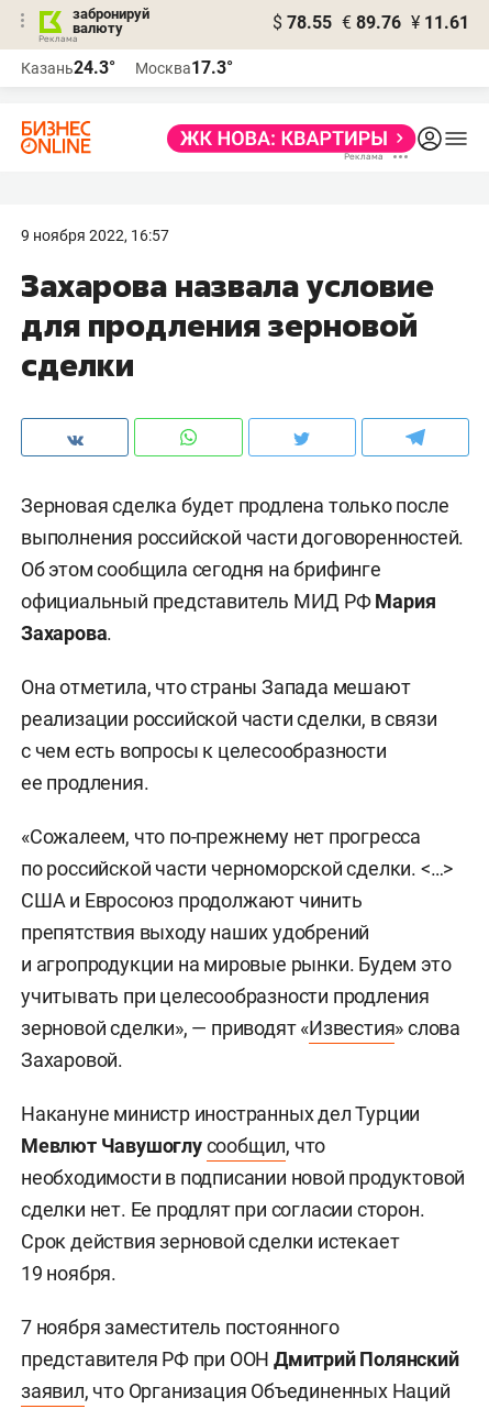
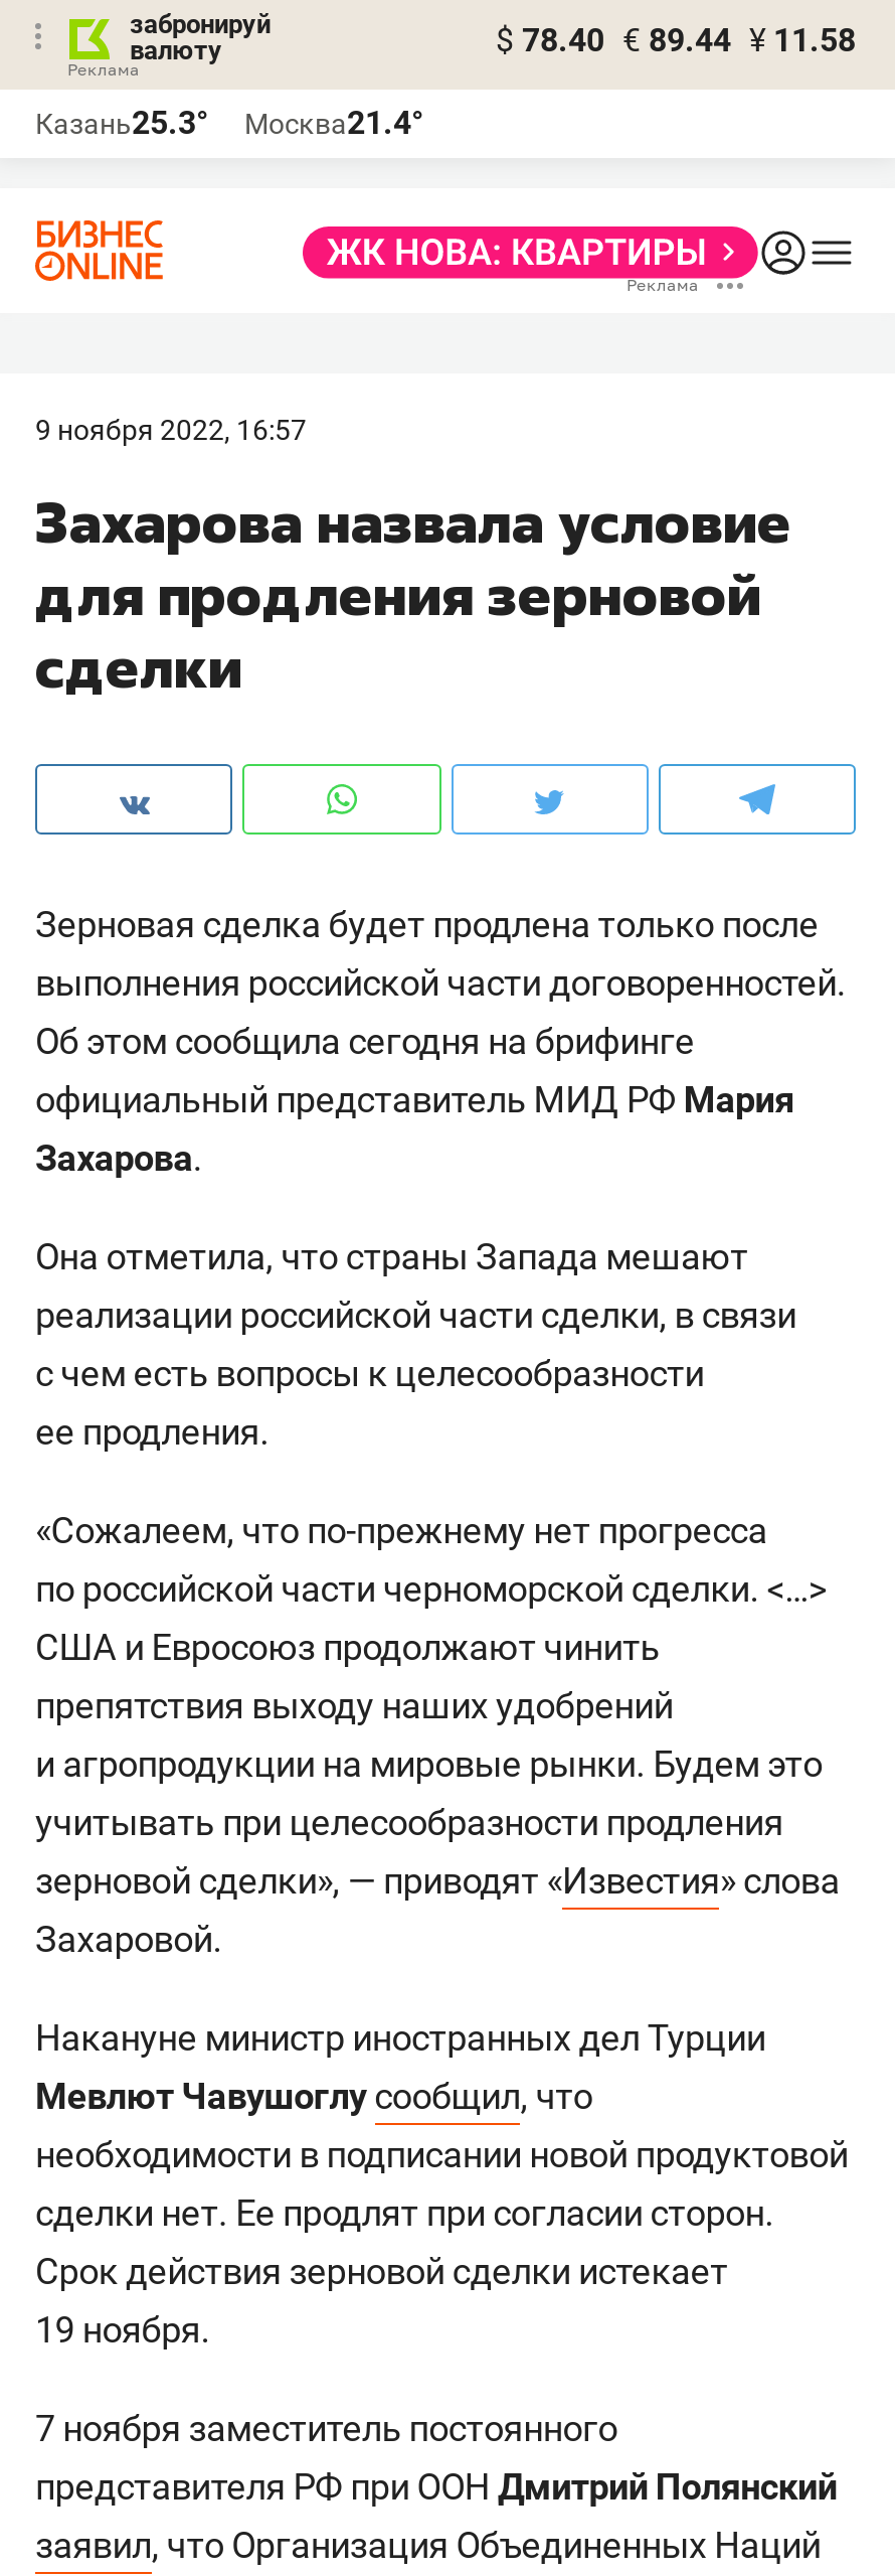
[273,12,469,33] $ 78.55 € 89.76 ¥ 11.61 -> [496,21,856,59] $ 78.40 € 89.44 ¥ 11.58
[21,57,115,78] Казань24.3° -> [35,104,208,142] Казань25.3°
[135,57,233,78] Москва17.3° -> [244,104,423,142] Москва21.4°

